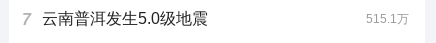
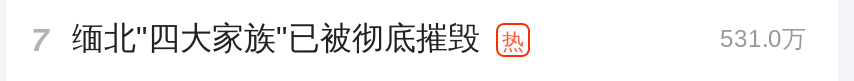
[42,10,409,27] 云南普洱发生5.0级地震 | 515.1万 -> [72,22,806,56] 缅北"四大家族"已被彻底摧毁 | 热 | 531.0万

